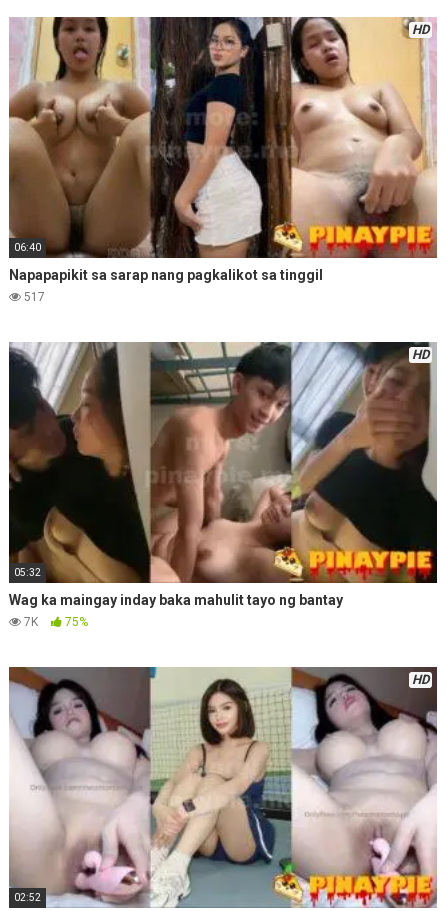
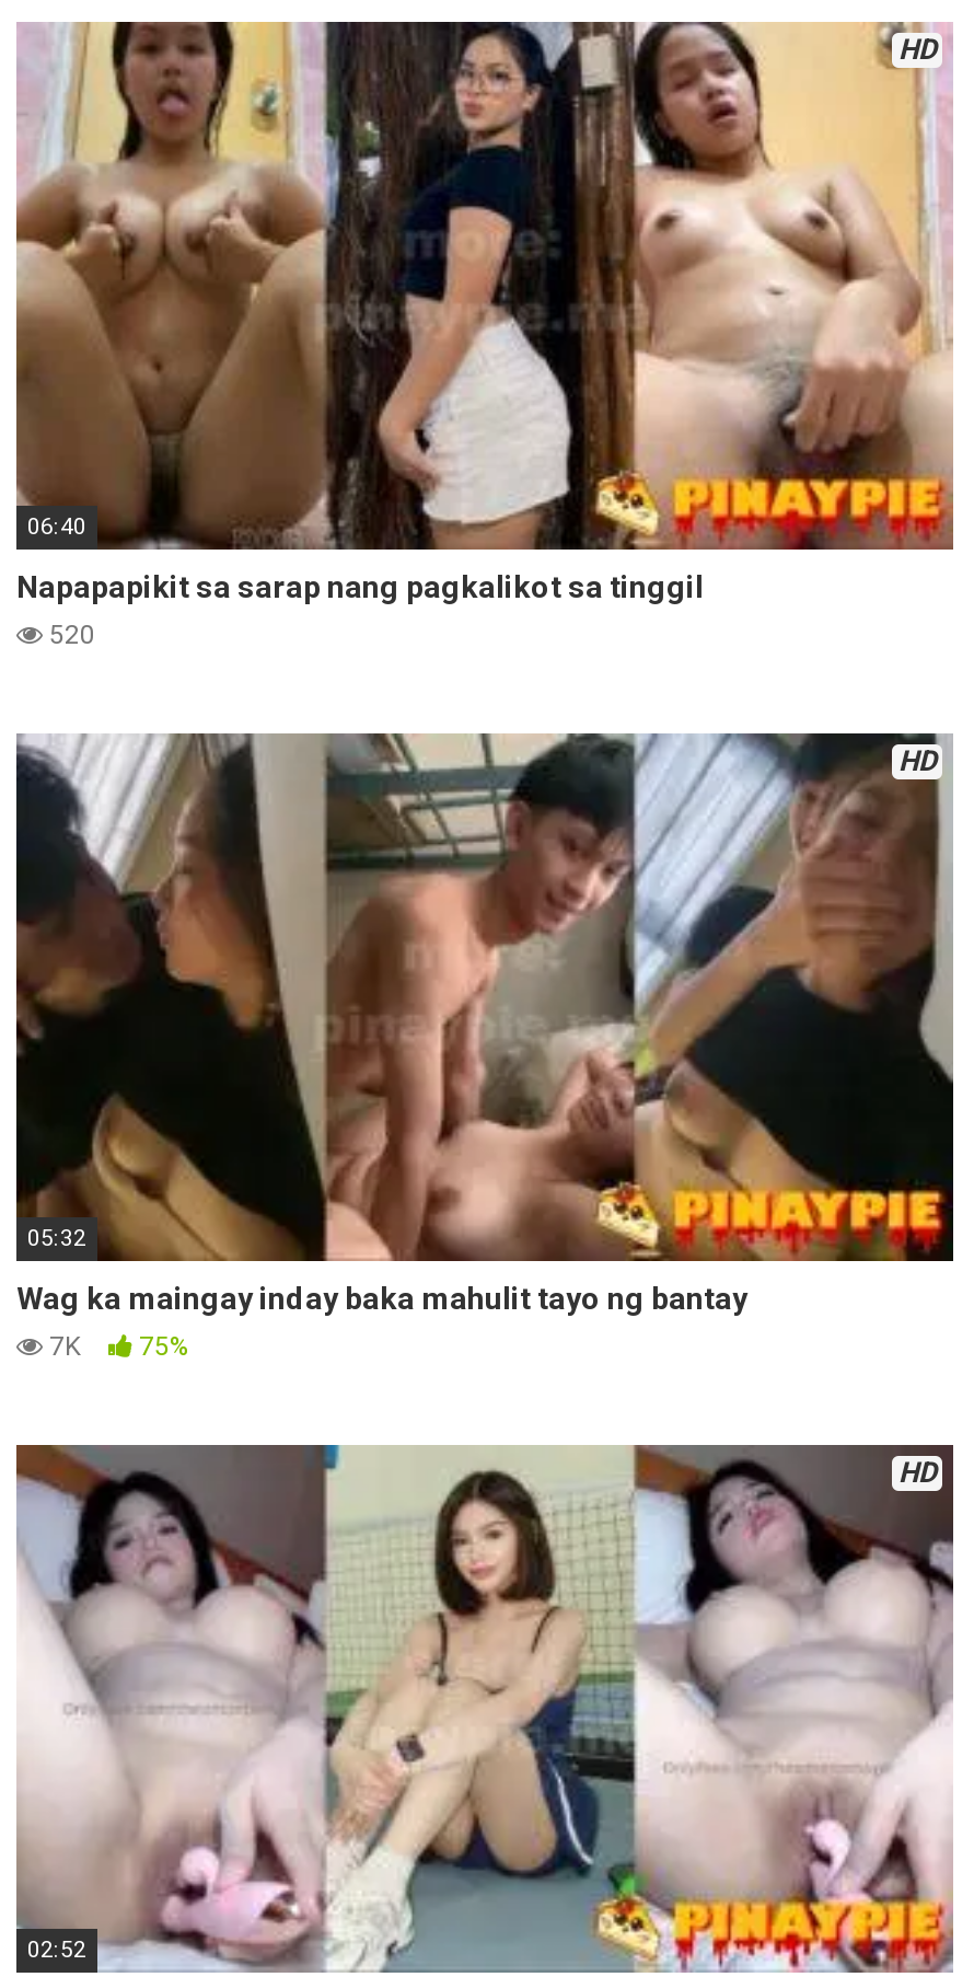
[21,290,45,304] 517 -> [43,619,95,649] 520

